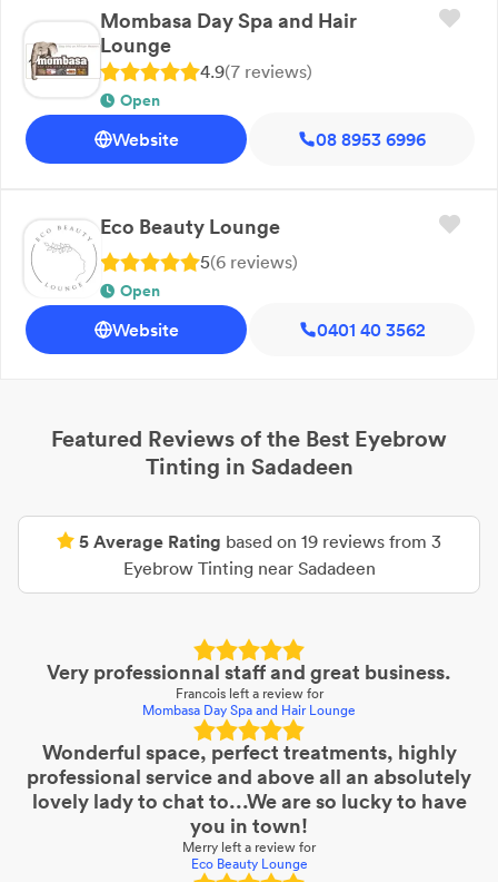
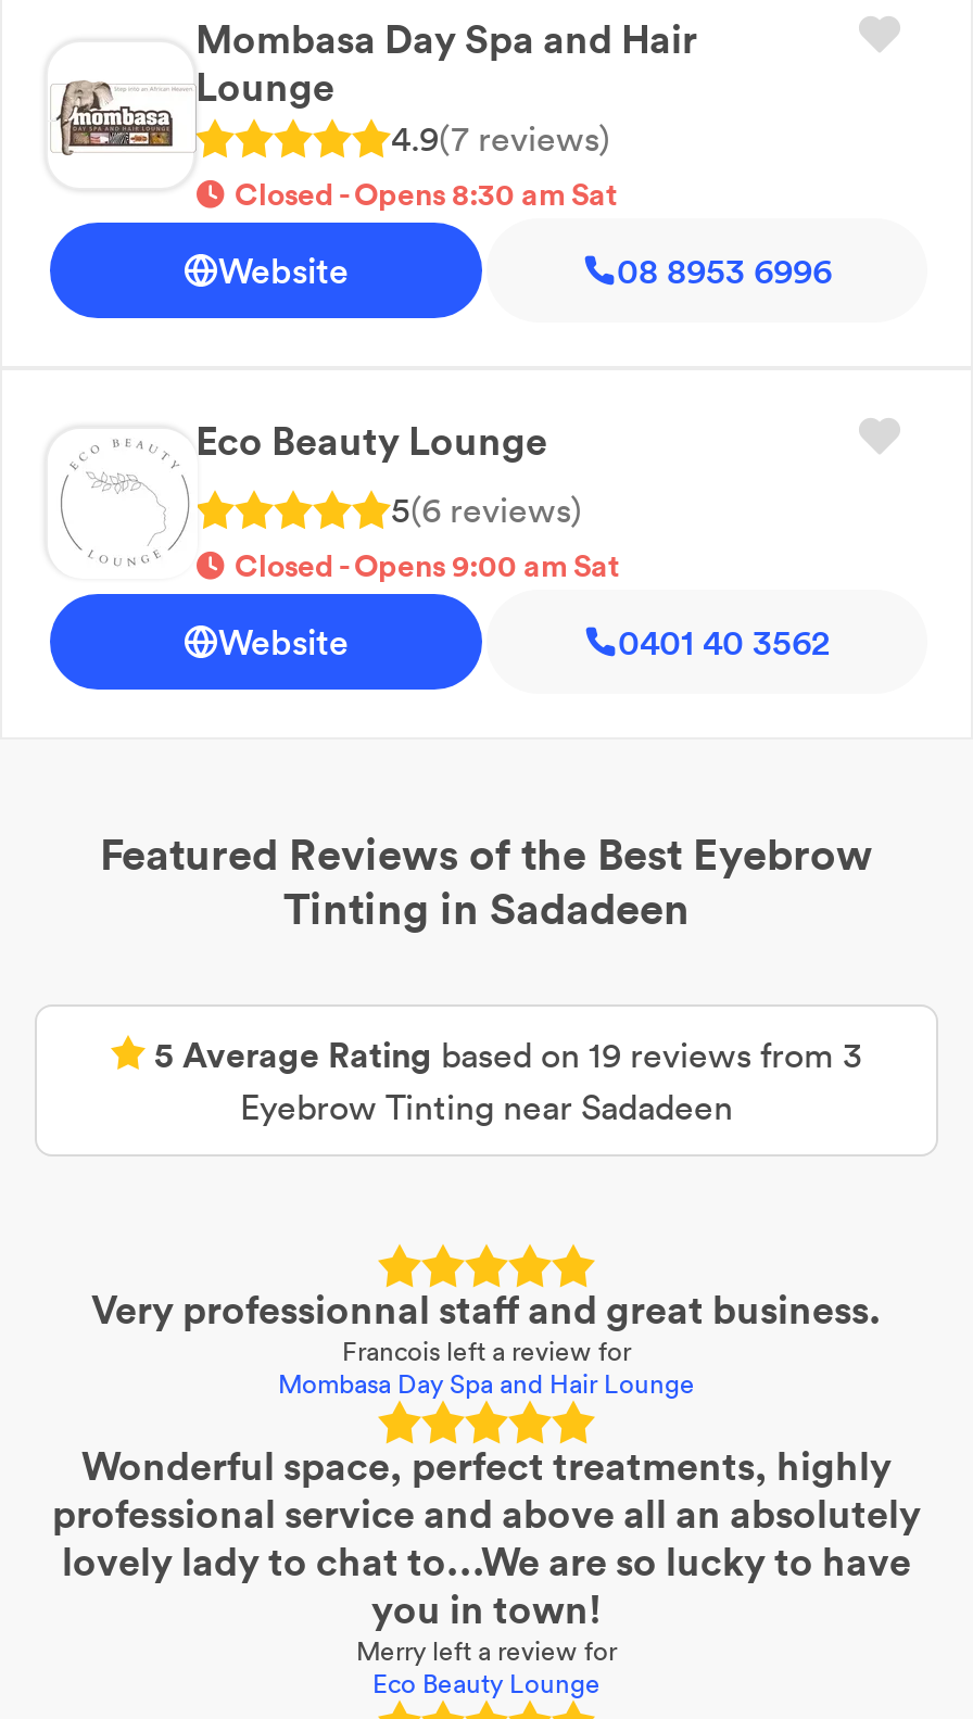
[120,90,160,110] Open -> [235,174,617,213] Closed - Opens 8:30 am Sat
[120,280,160,300] Open -> [235,546,619,585] Closed - Opens 9:00 am Sat

